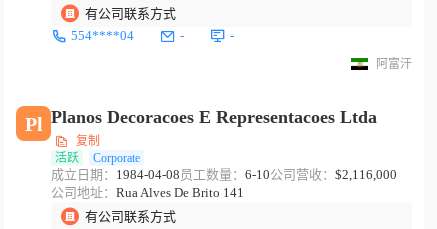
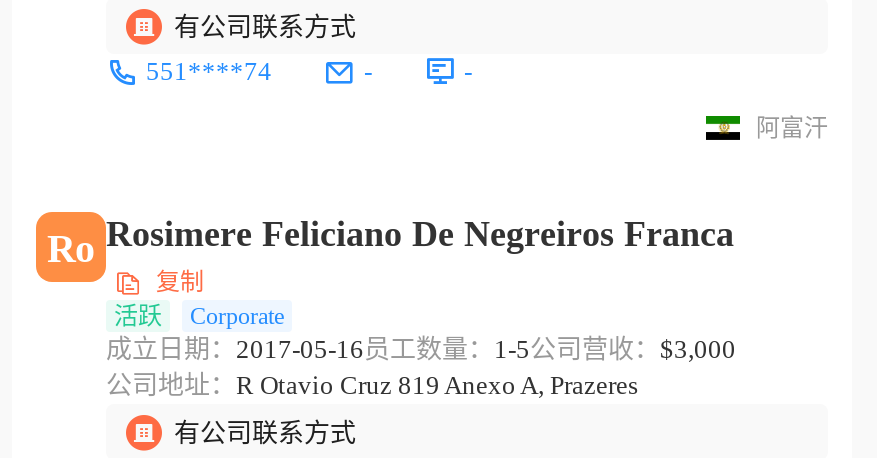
[71,28,134,43] 554****04 -> [146,56,272,86] 551****74
[24,107,382,135] Pl Planos Decoracoes E Representacoes Ltda -> [47,214,744,269] Ro Rosimere Feliciano De Negreiros Franca
[51,167,397,200] 成立日期：1984-04-08员工数量：6-10公司营收：$2,116,000 | 公司地址：Rua Alves De Brito 141 -> [106,334,736,400] 成立日期：2017-05-16员工数量：1-5公司营收：$3,000 | 公司地址：R Otavio Cruz 819 Anexo A, Prazeres

